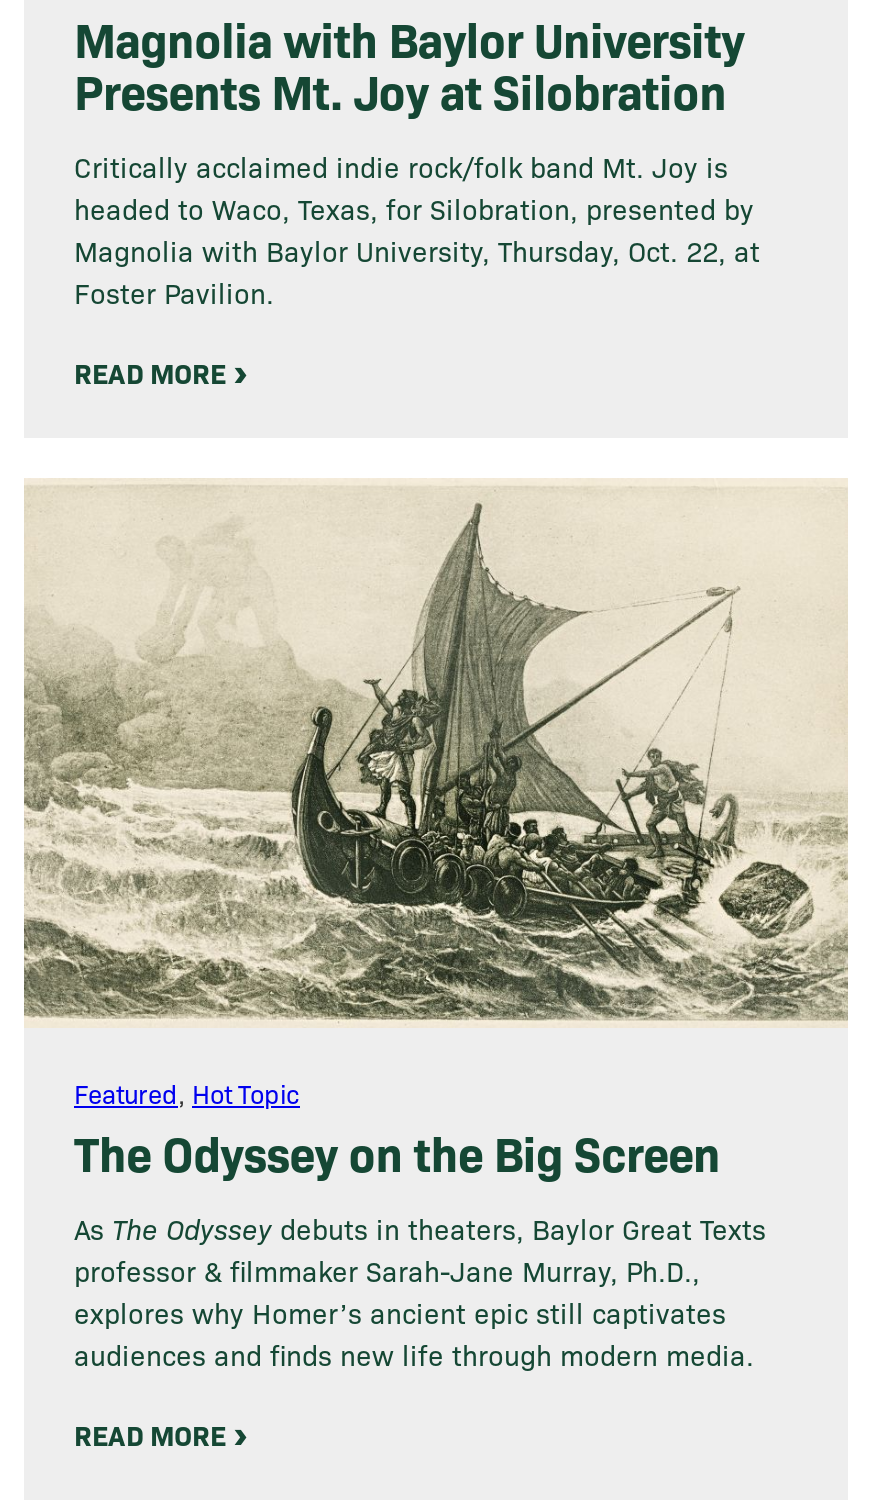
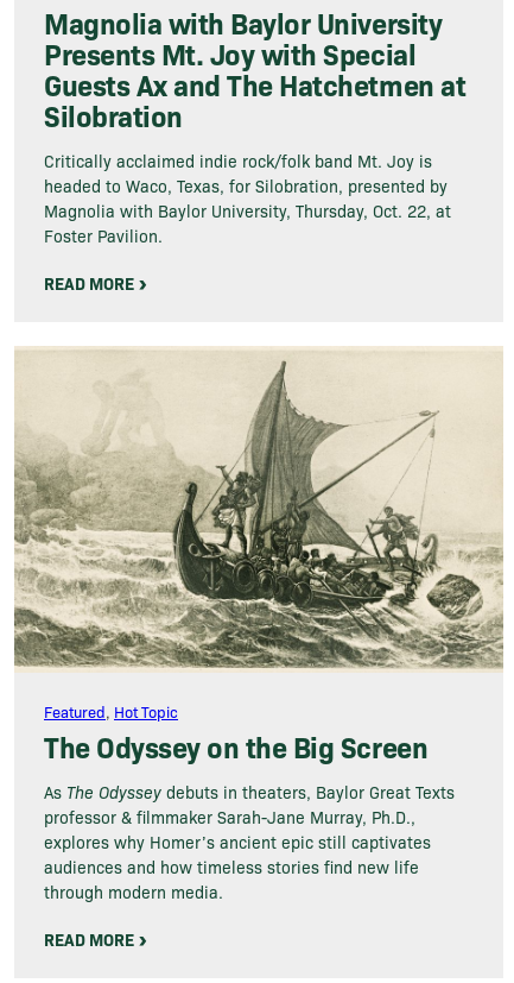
[74,57,726,123] Presents Mt. Joy at Silobration -> [44,34,465,135] Presents Mt. Joy with Special | Guests Ax and The Hatchetmen at | Silobration
[74,1334,754,1374] audiences and finds new life through modern media. -> [44,855,419,903] audiences and how timeless stories find new life | through modern media.

